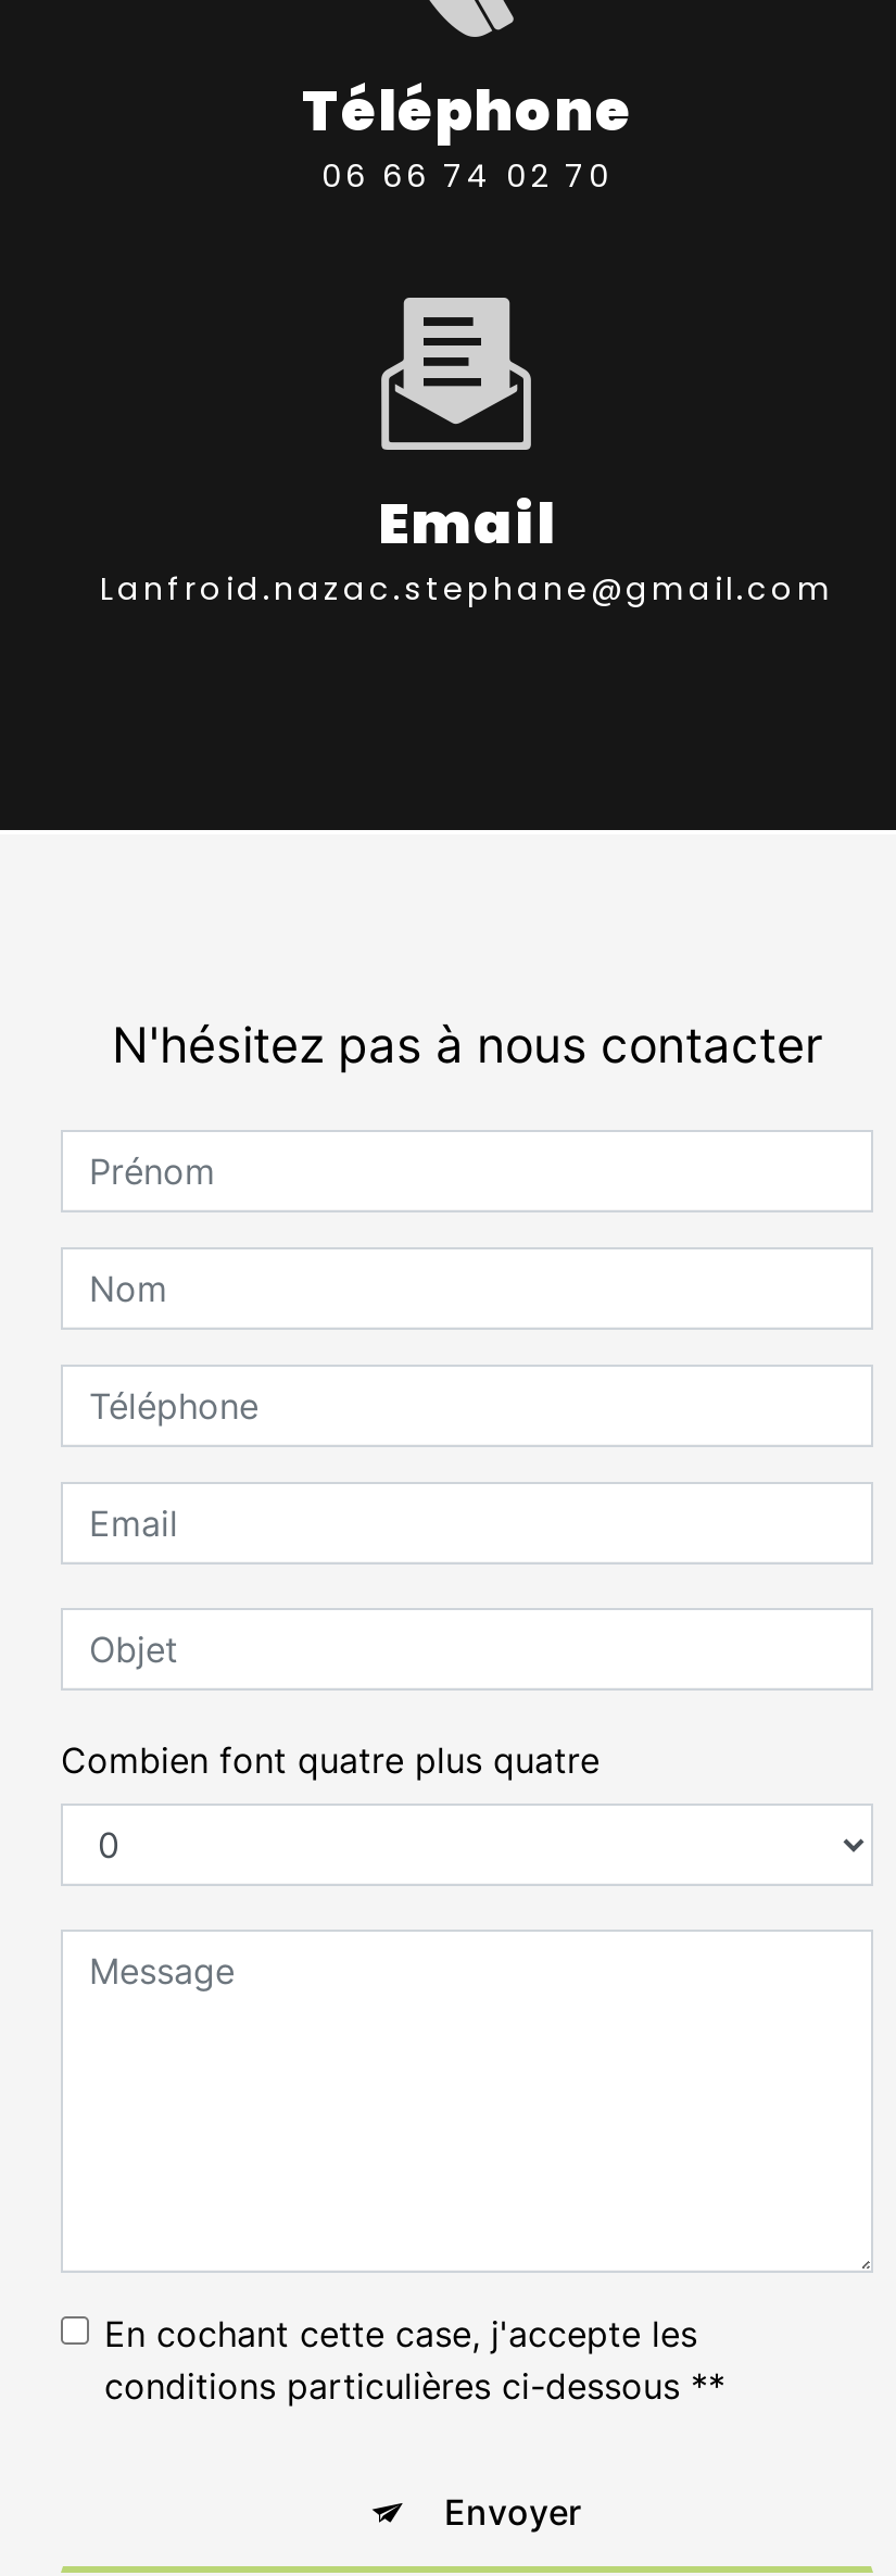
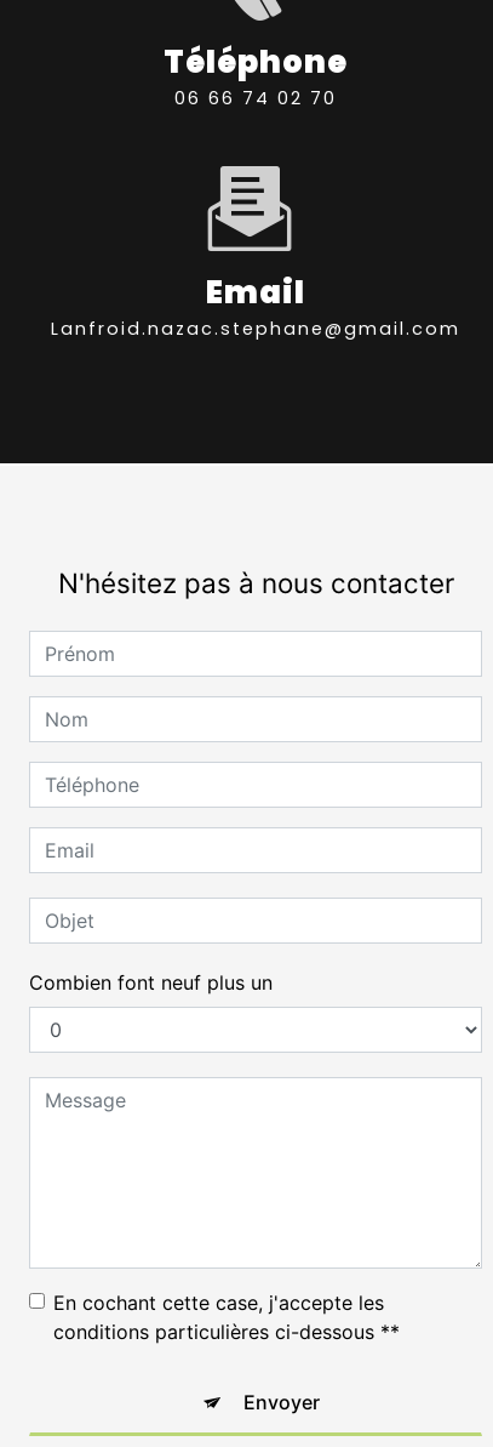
[61,1737,600,1781] Combien font quatre plus quatre -> [29,970,273,994] Combien font neuf plus un

